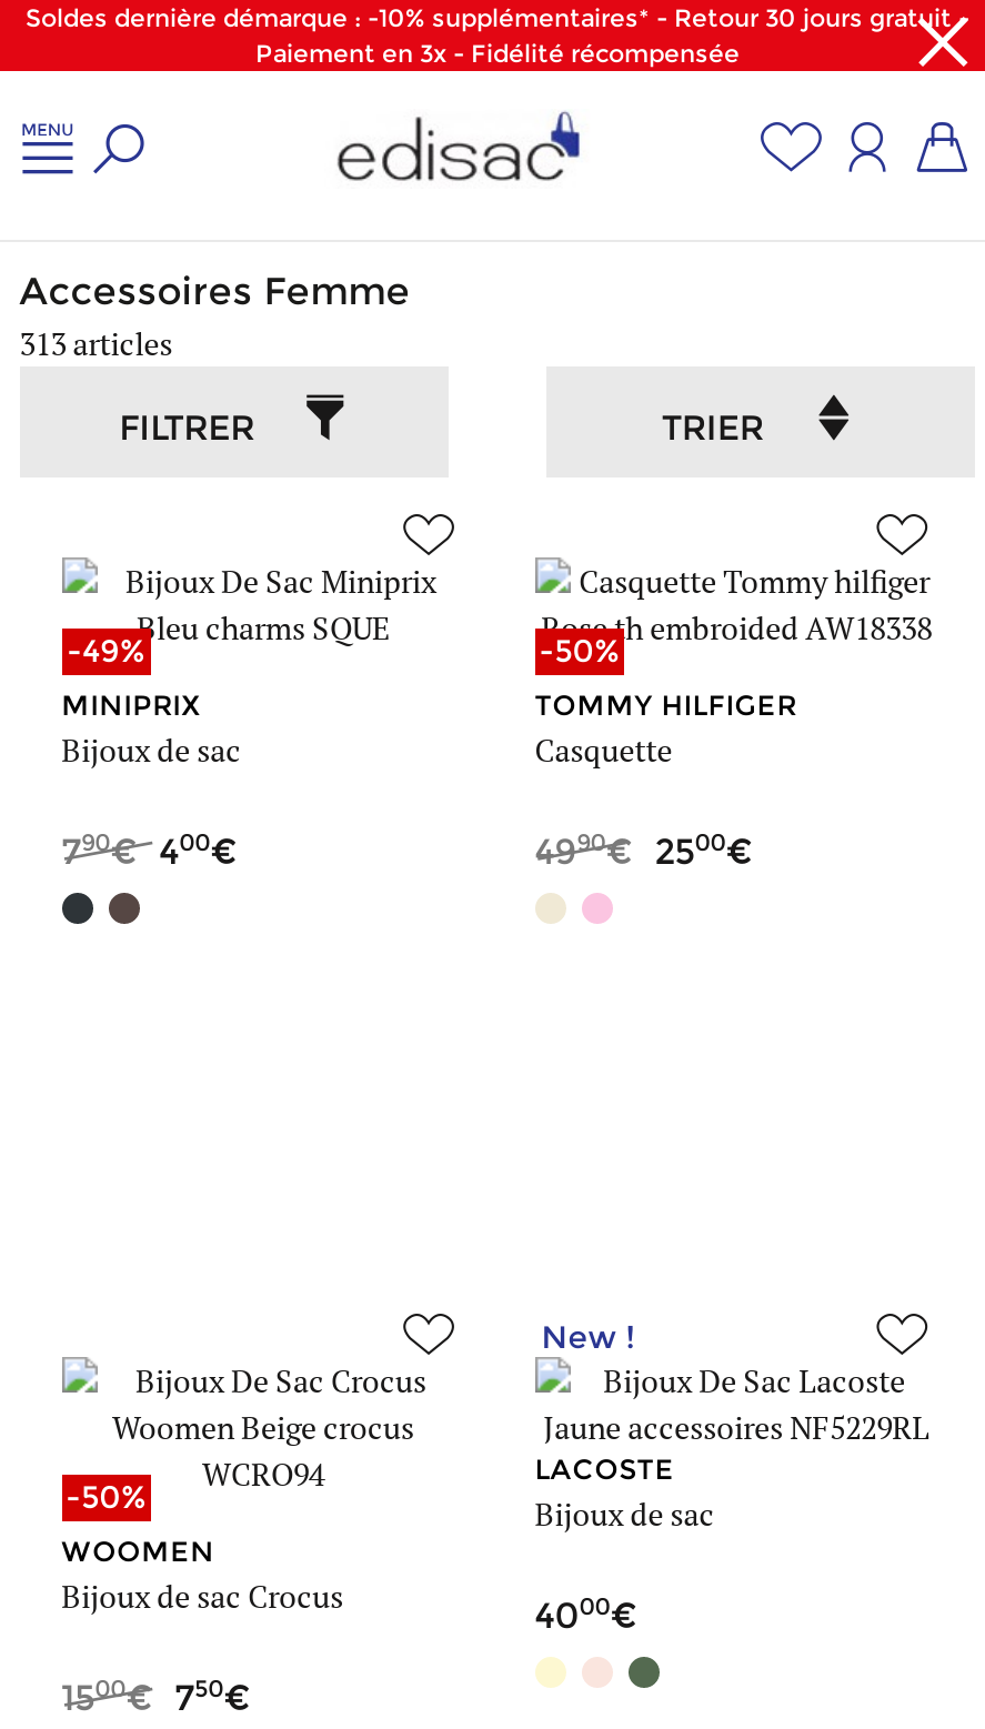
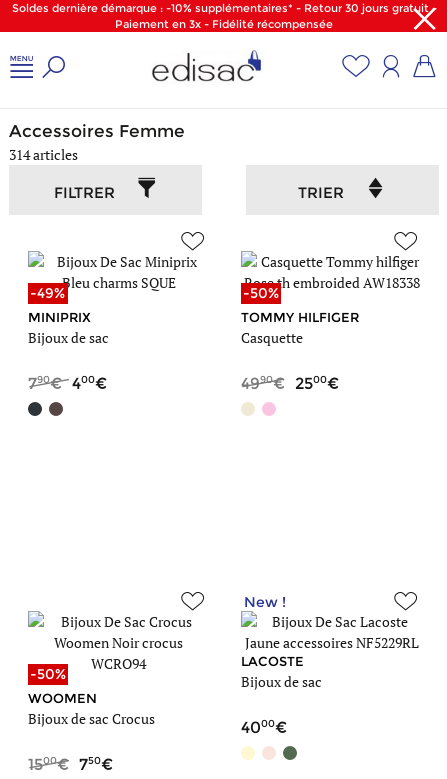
[20,322,173,364] 313 articles -> [9,145,78,164] 314 articles

